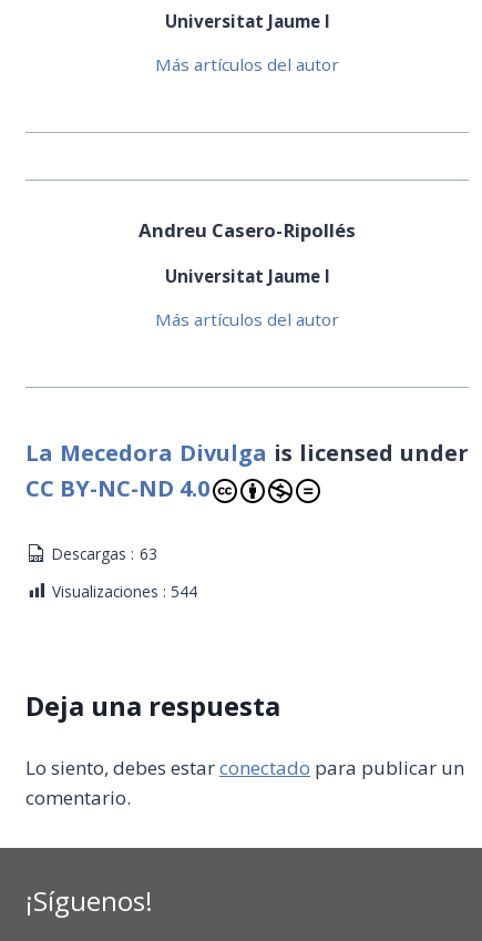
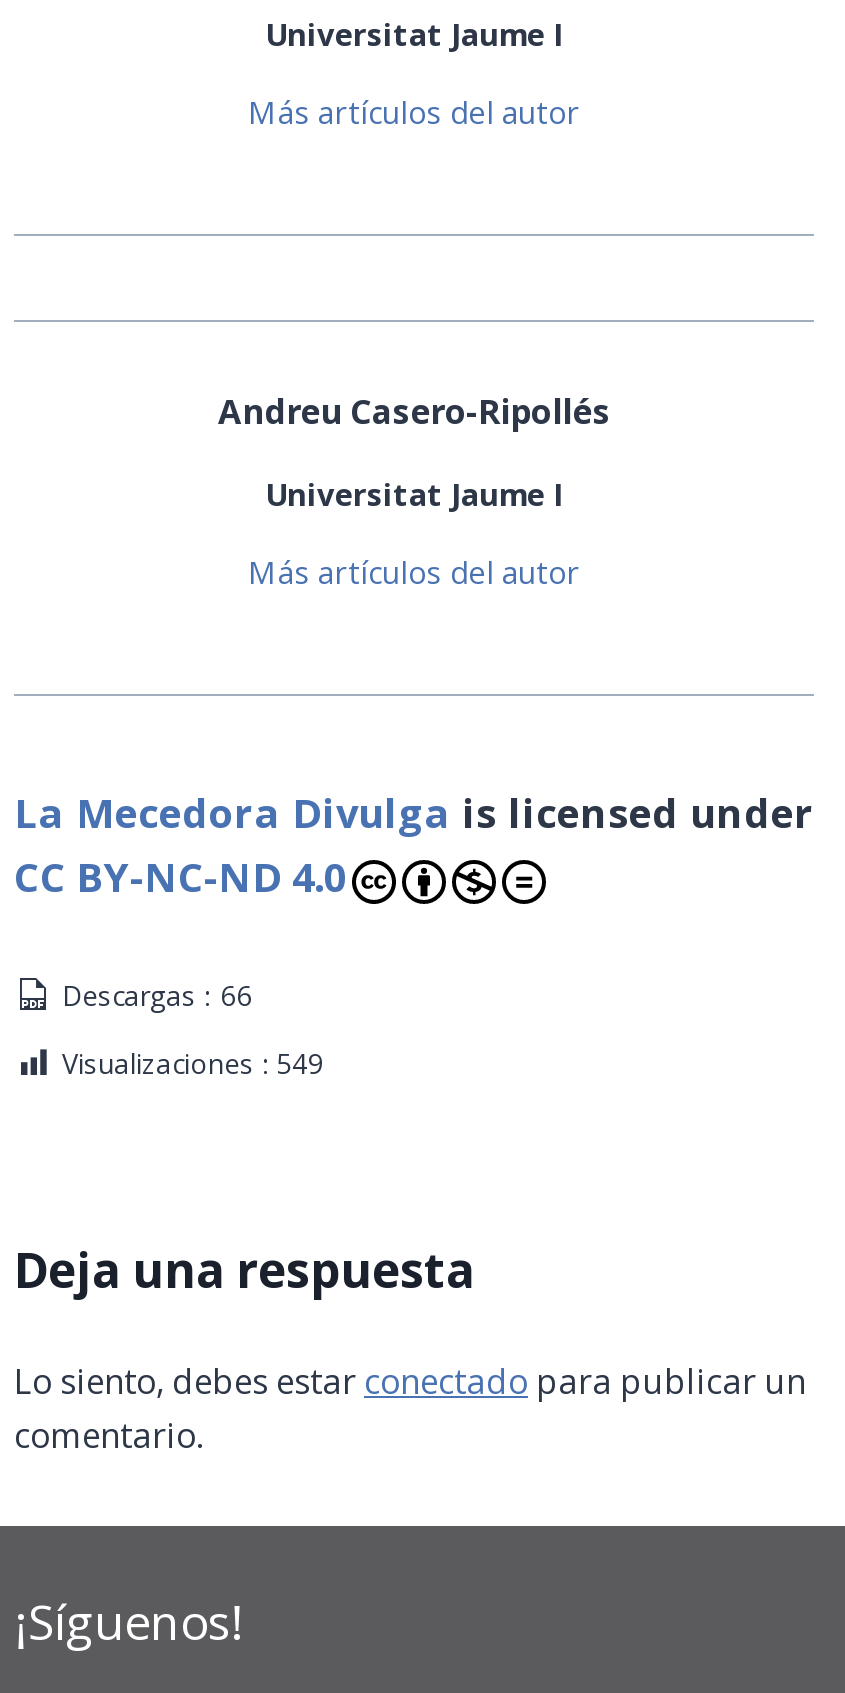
[52,543,157,564] Descargas : 63 -> [62,975,252,1013] Descargas : 66
[52,581,197,602] Visualizaciones : 544 -> [62,1044,324,1082] Visualizaciones : 549

